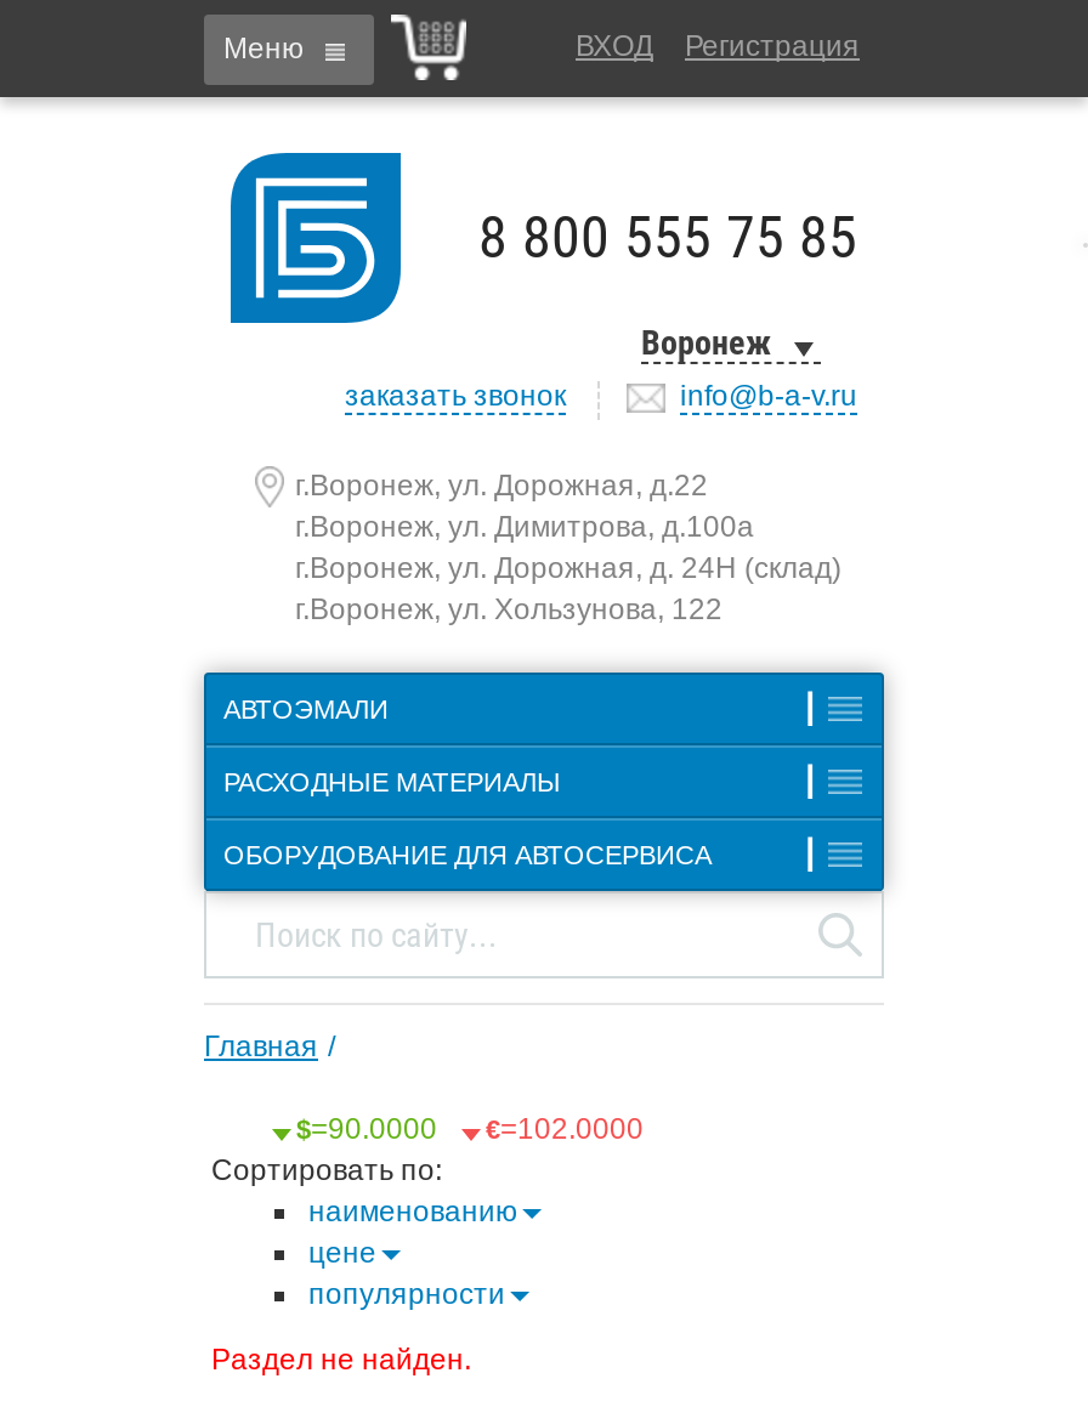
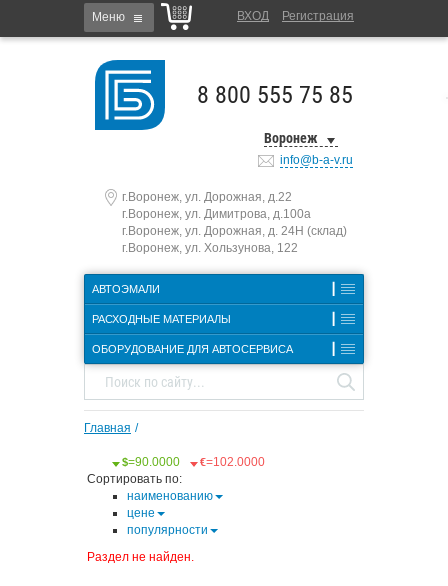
[345,379,566,413] заказать звонок -> none

